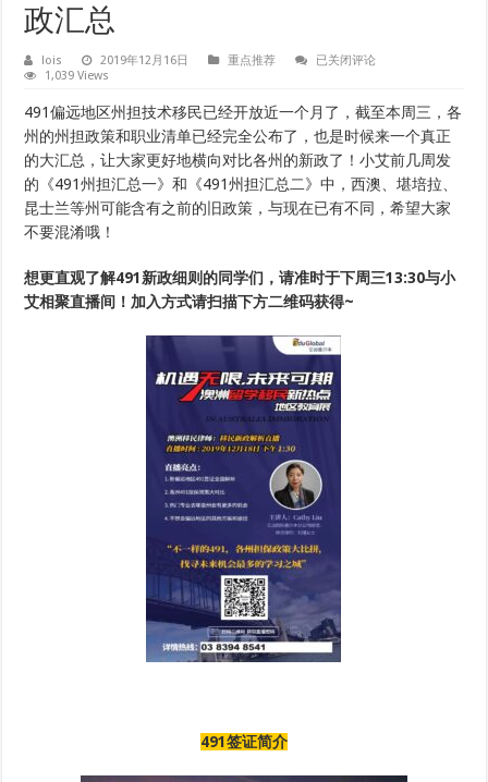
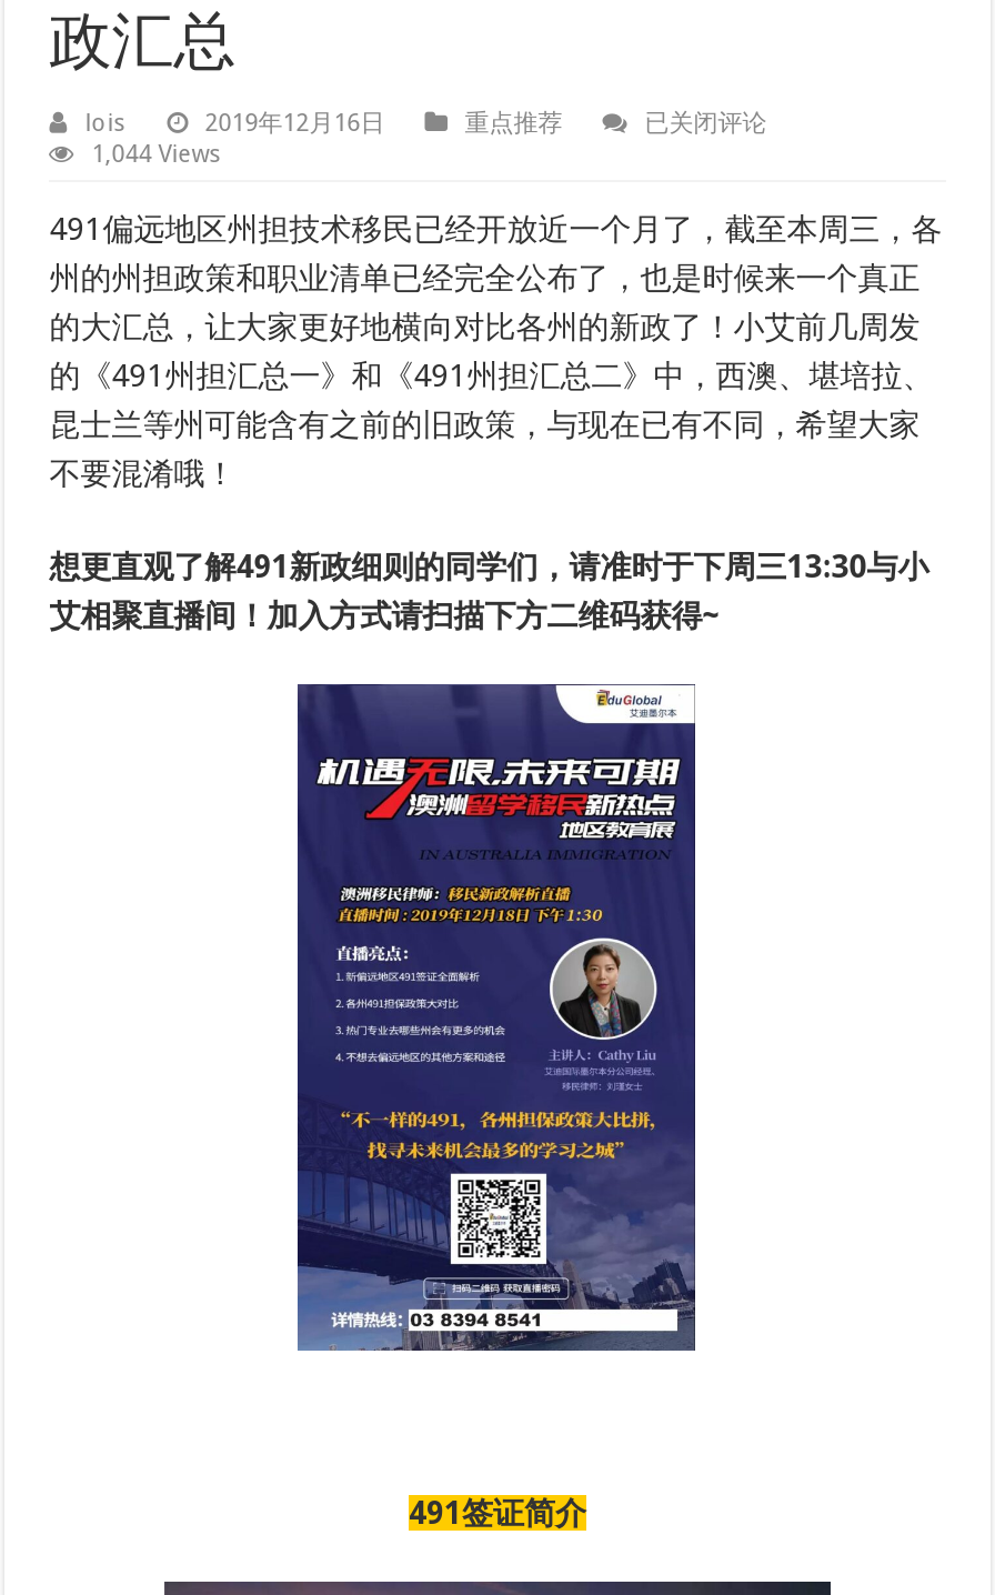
[45,69,109,83] 1,039 Views -> [92,140,223,169] 1,044 Views

